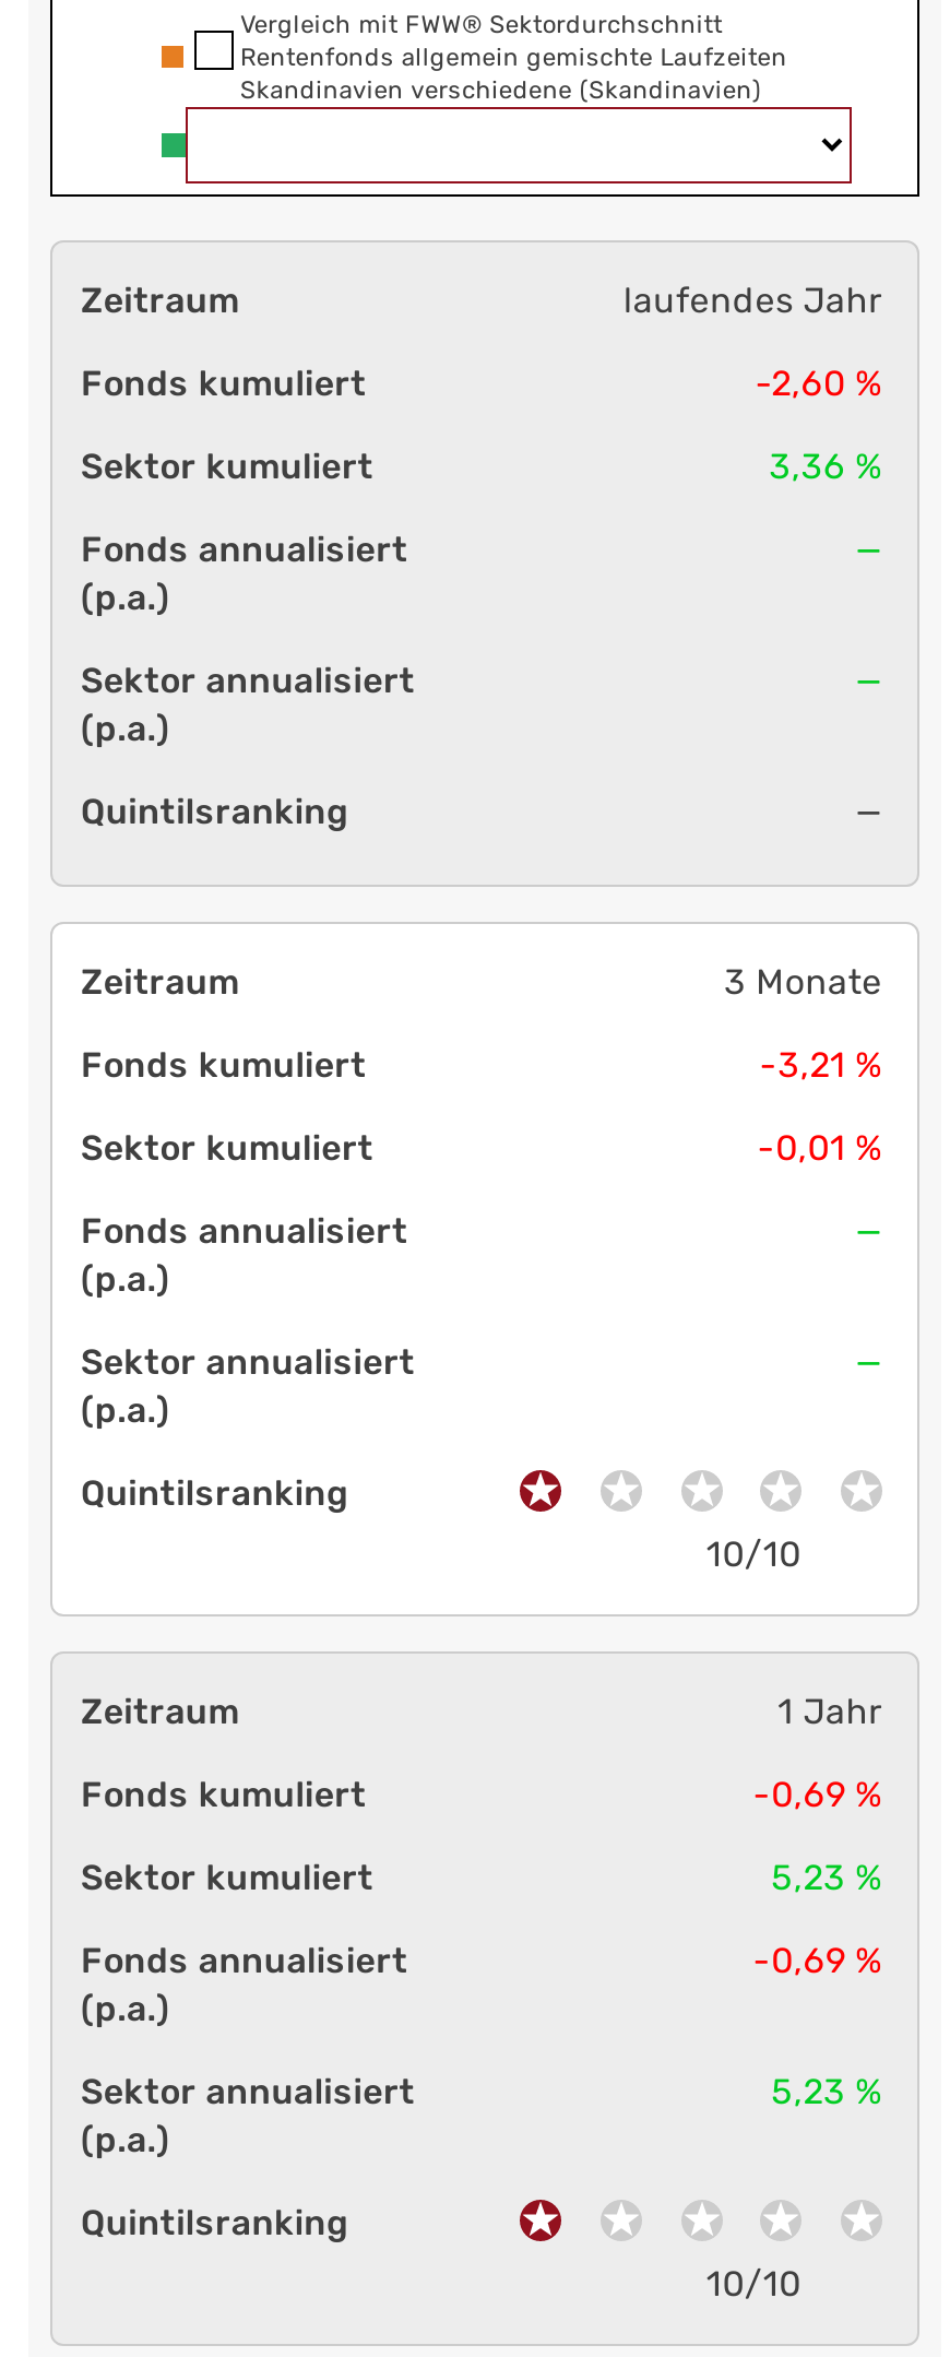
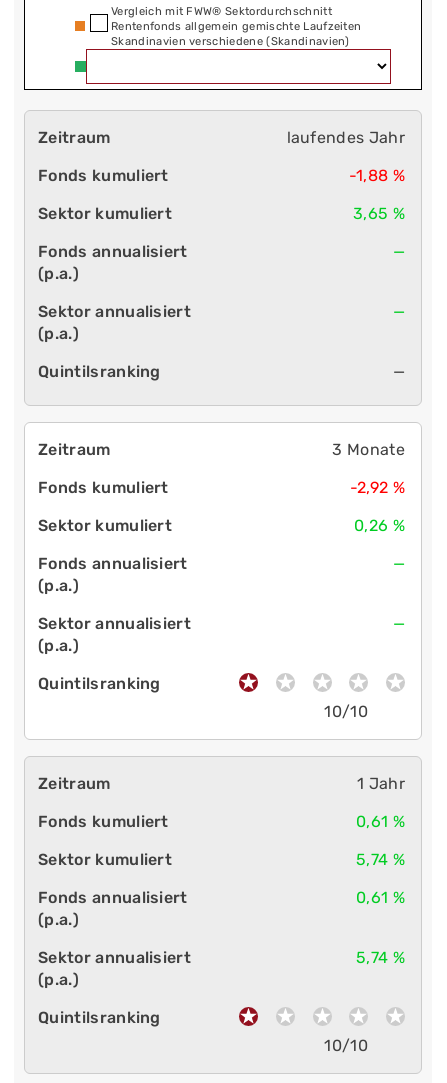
[755,362,882,403] -2,60 % -> [349,166,405,185] -1,88 %
[769,445,882,486] 3,36 % -> [353,204,405,223] 3,65 %
[760,1044,882,1085] -3,21 % -> [350,478,405,497] -2,92 %
[757,1127,882,1168] -0,01 % -> [354,516,405,535] 0,26 %
[753,1773,882,1815] -0,69 % -> [356,812,405,831] 0,61 %
[771,1856,882,1898] 5,23 % -> [356,850,405,869] 5,74 %
[753,1939,882,1981] -0,69 % -> [356,888,405,907] 0,61 %
[771,2070,882,2112] 5,23 % -> [356,948,405,967] 5,74 %

